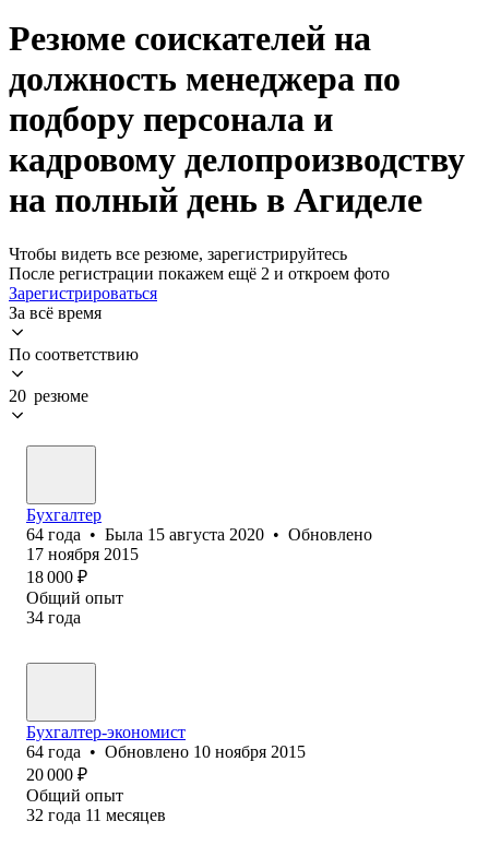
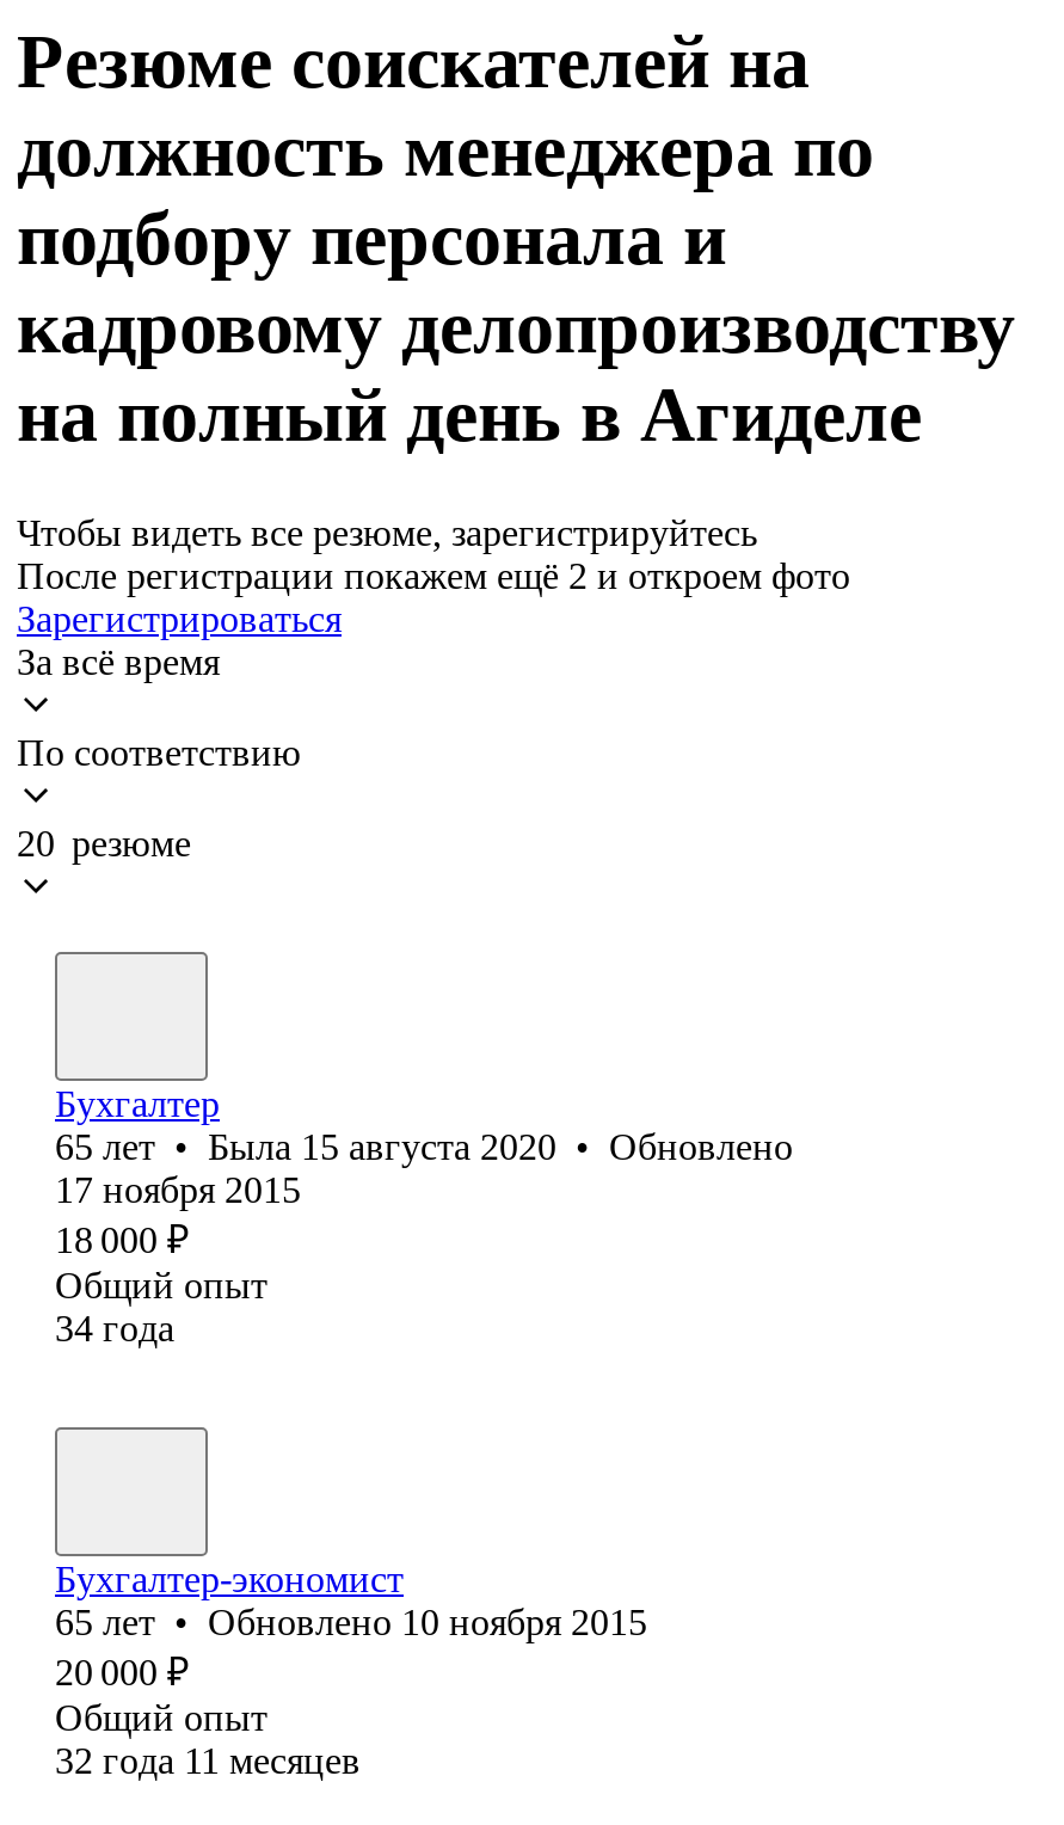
[26,525,372,544] 64 года • Была 15 августа 2020 • Обновлено -> [55,1126,793,1167] 65 лет • Была 15 августа 2020 • Обновлено
[26,742,306,761] 64 года • Обновлено 10 ноября 2015 -> [55,1601,647,1642] 65 лет • Обновлено 10 ноября 2015

